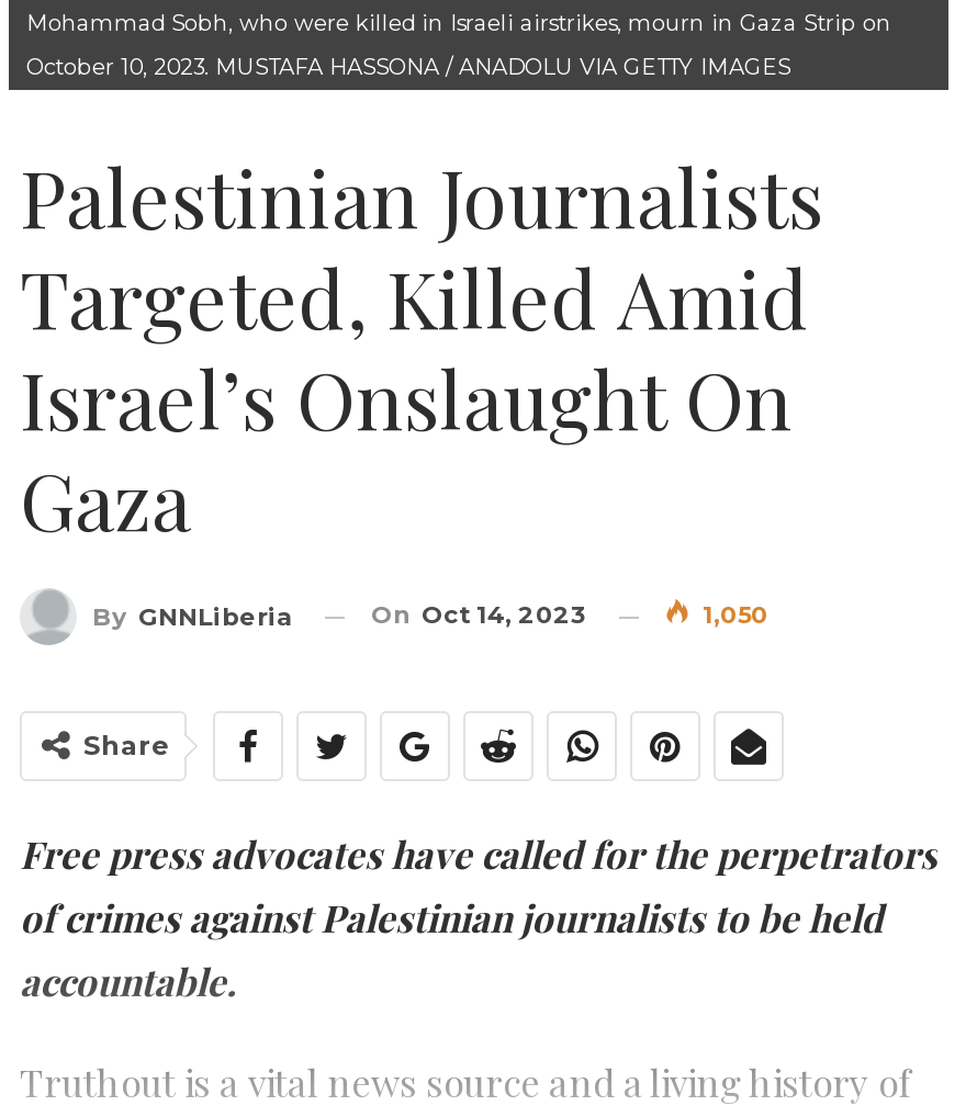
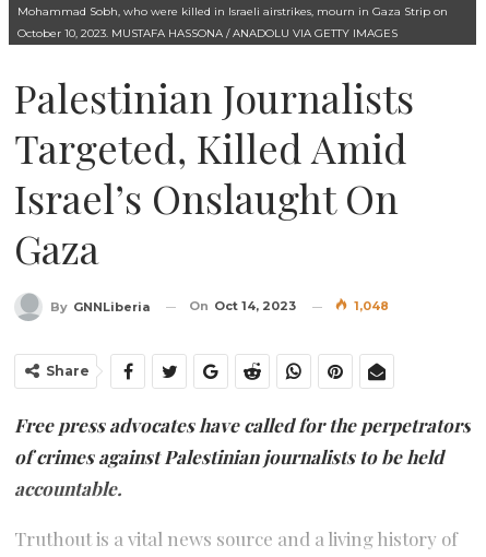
[696,599,768,630] 1,050 -> [351,298,389,313] 1,048

